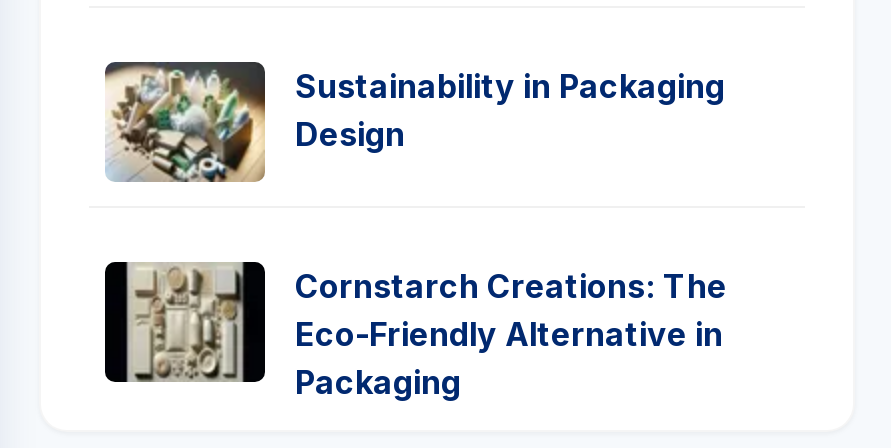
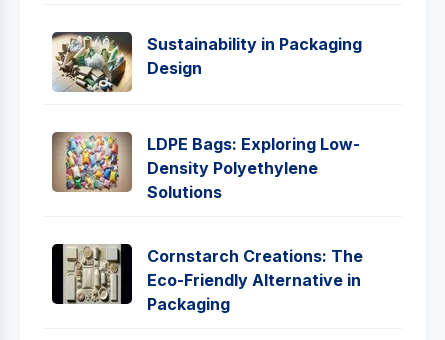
none -> [51,131,360,202] [image] | LDPE Bags: Exploring Low- | Density Polyethylene | Solutions

